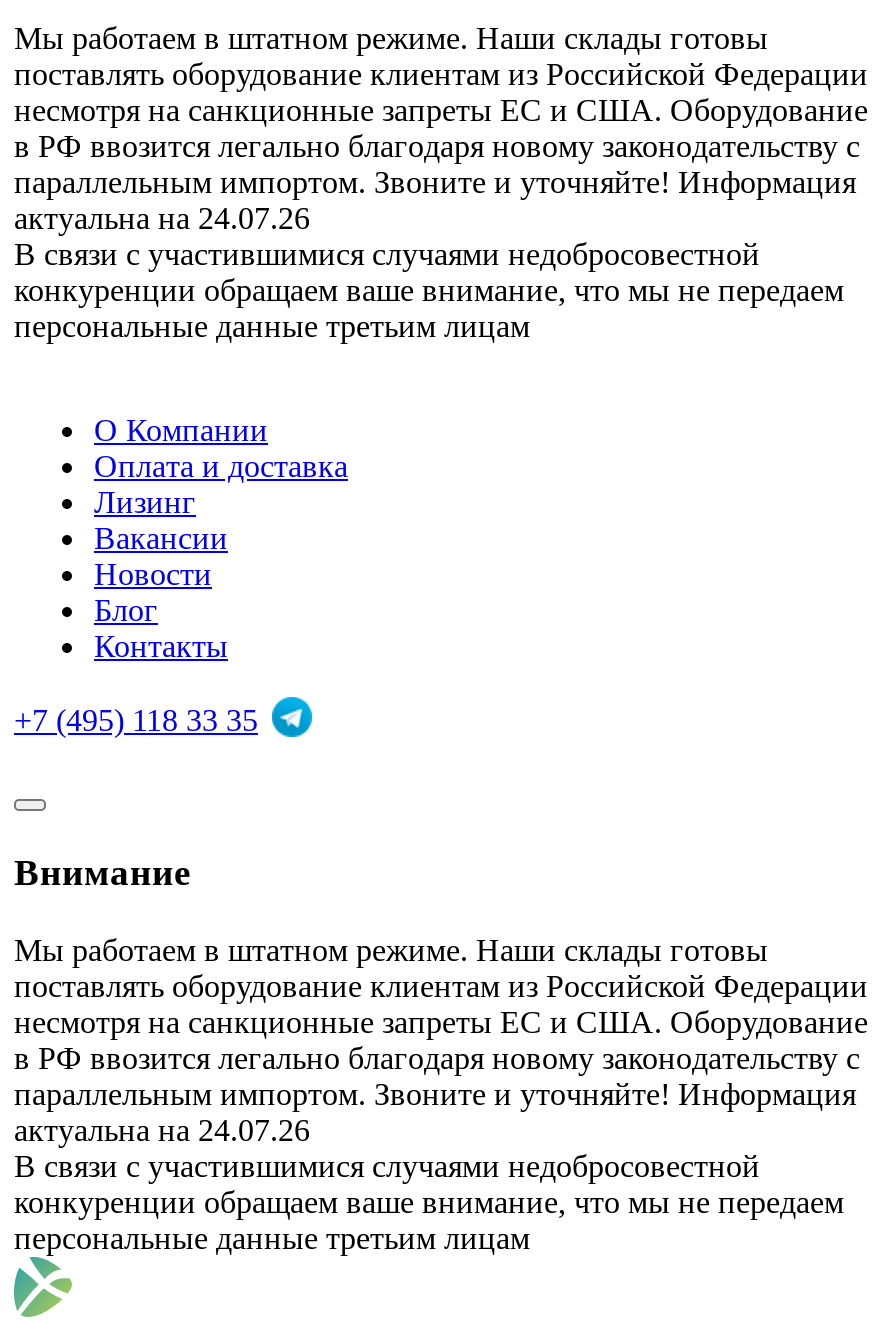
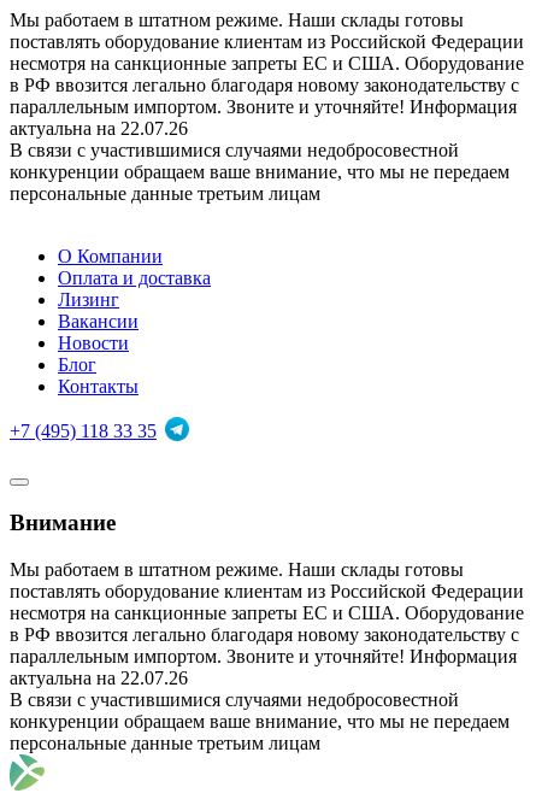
[14,202,310,236] актуальна на 24.07.26 -> [10,119,188,139] актуальна на 22.07.26
[14,1113,310,1147] актуальна на 24.07.26 -> [10,668,188,688] актуальна на 22.07.26

